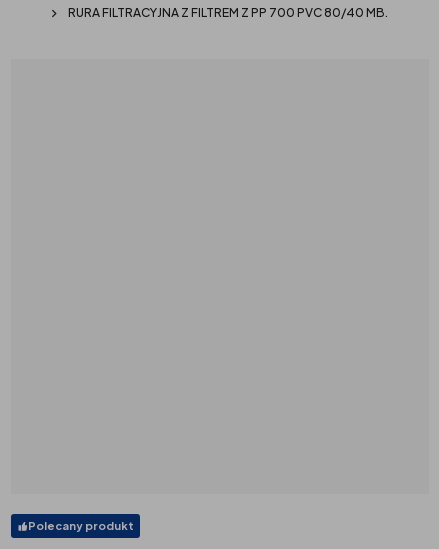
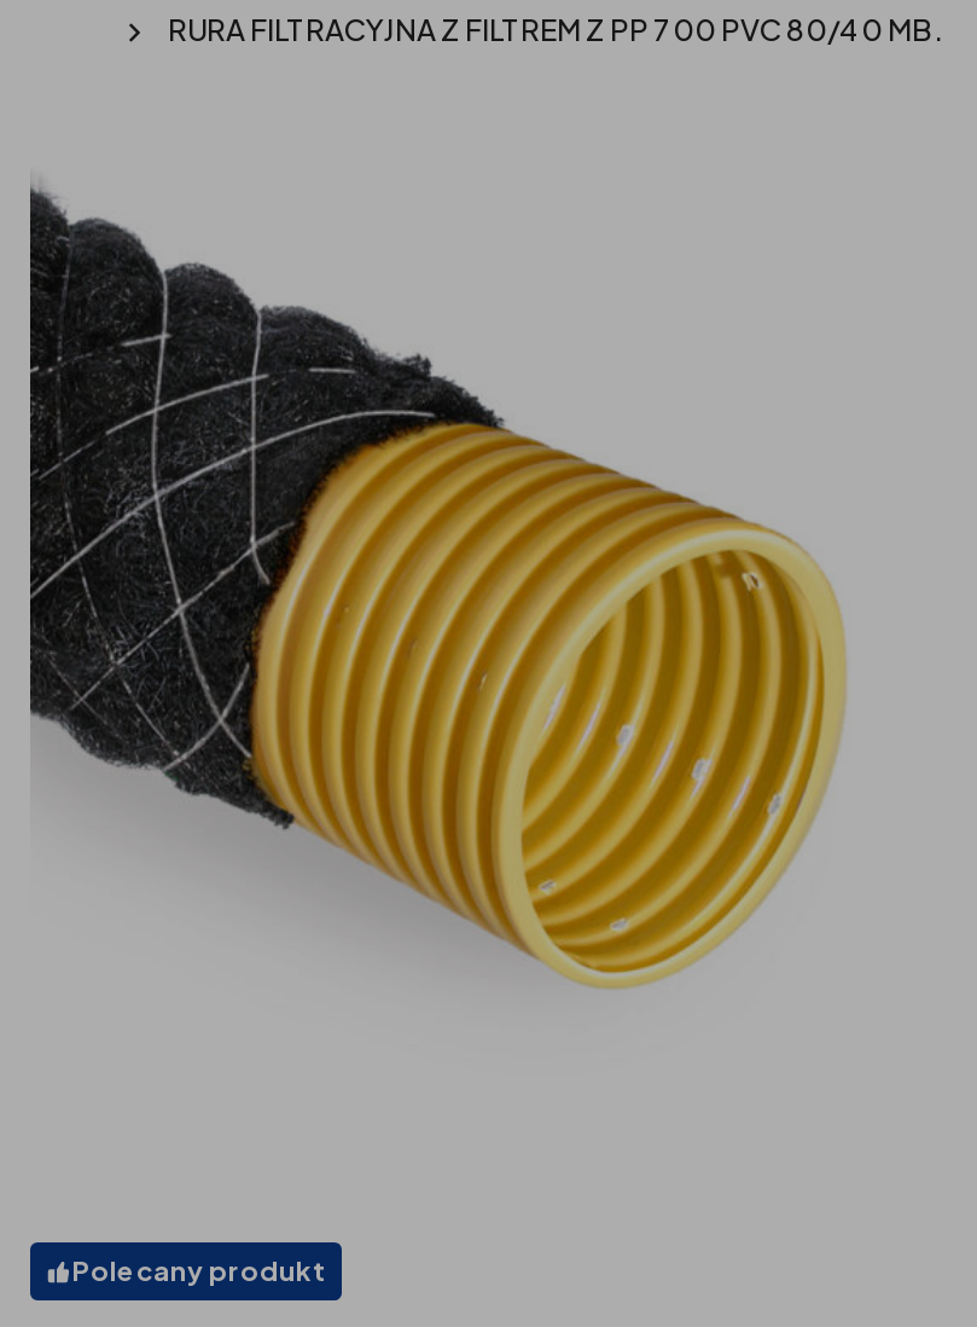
none -> [28,186,847,991] [image]

